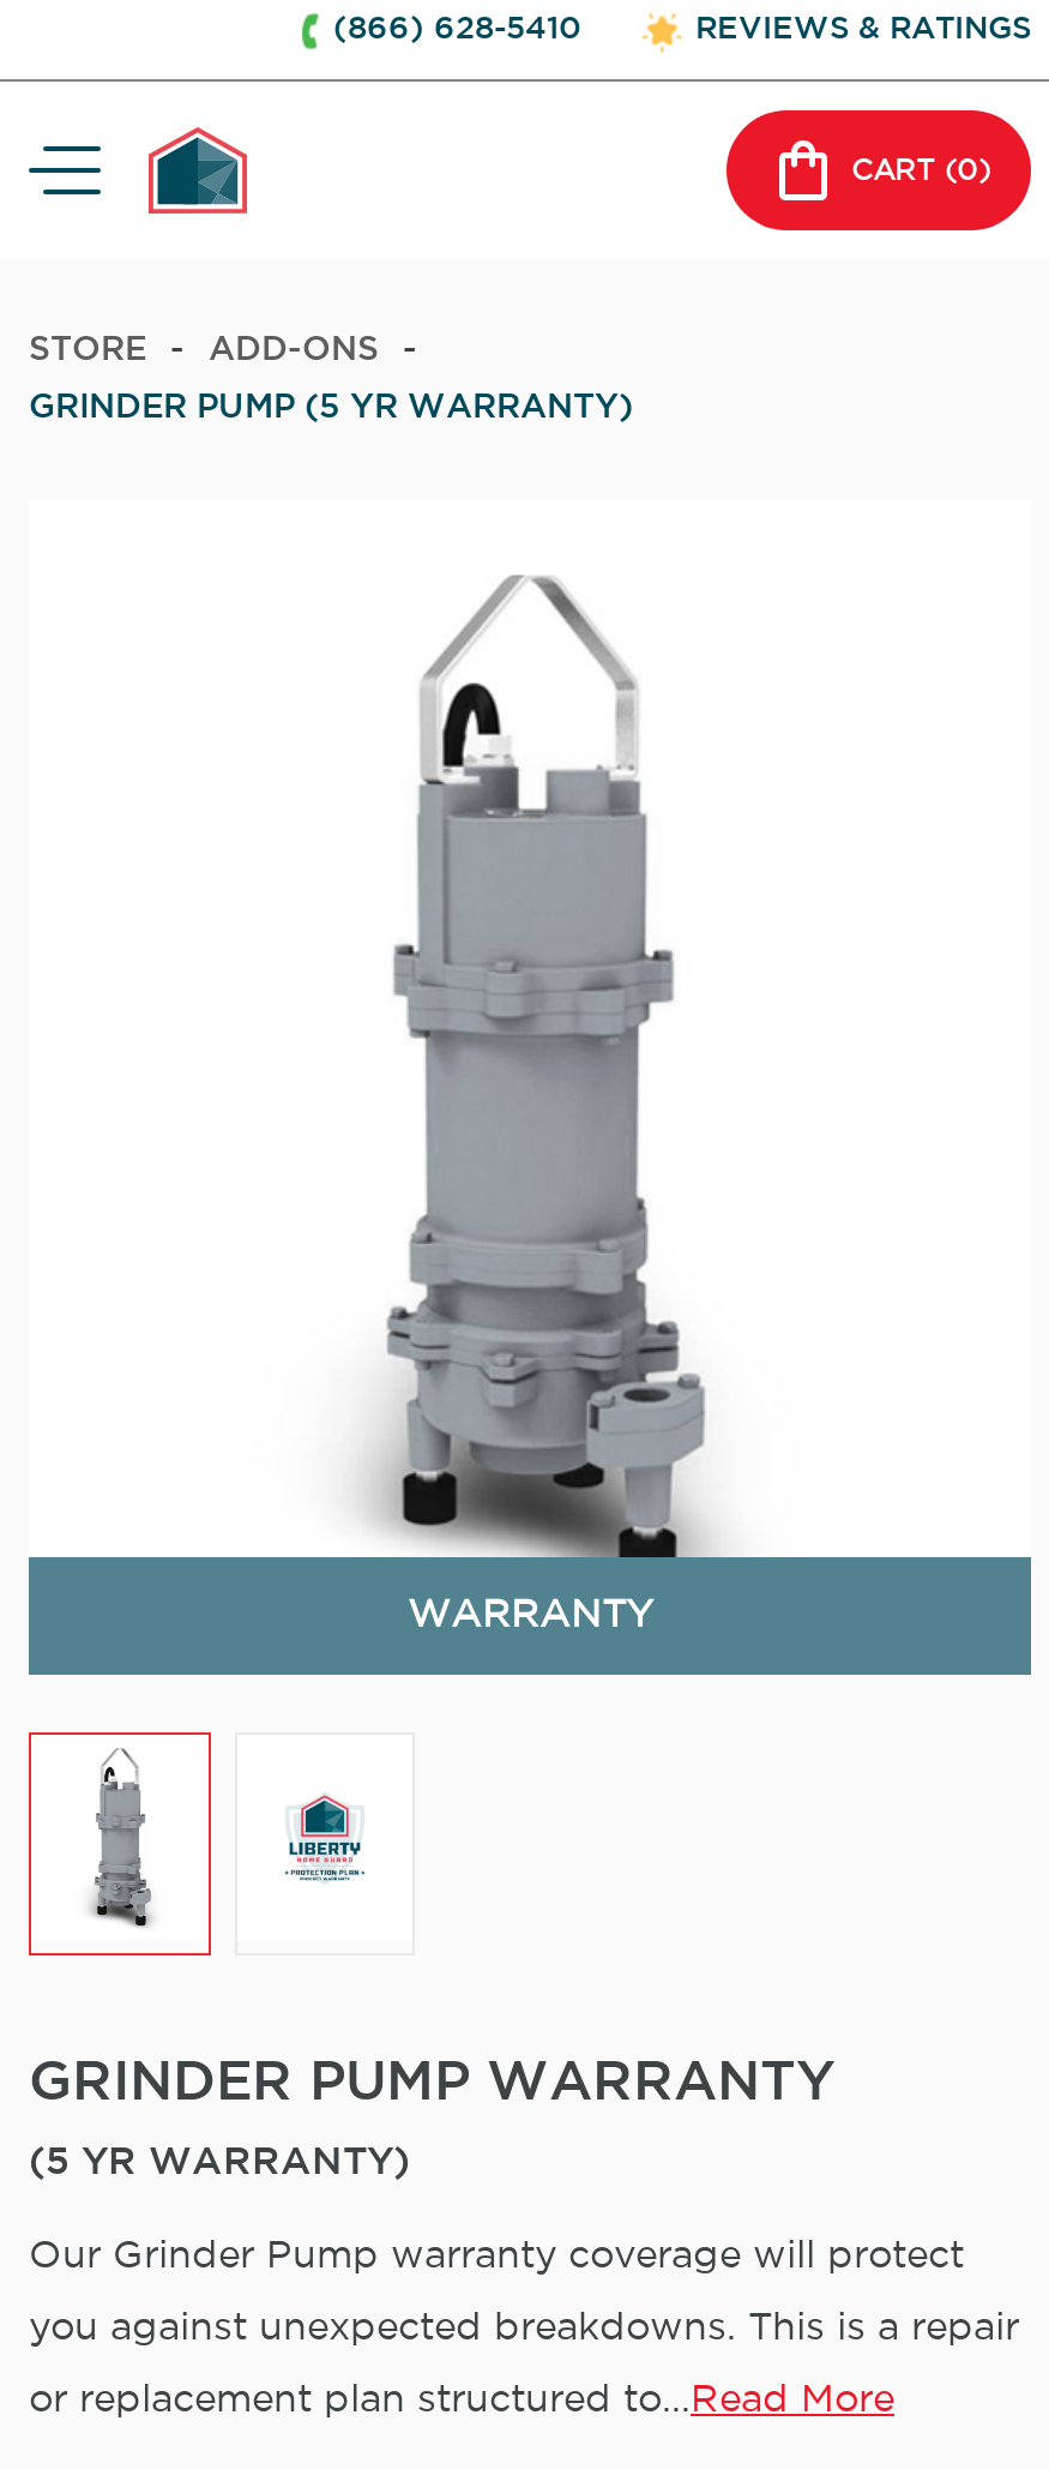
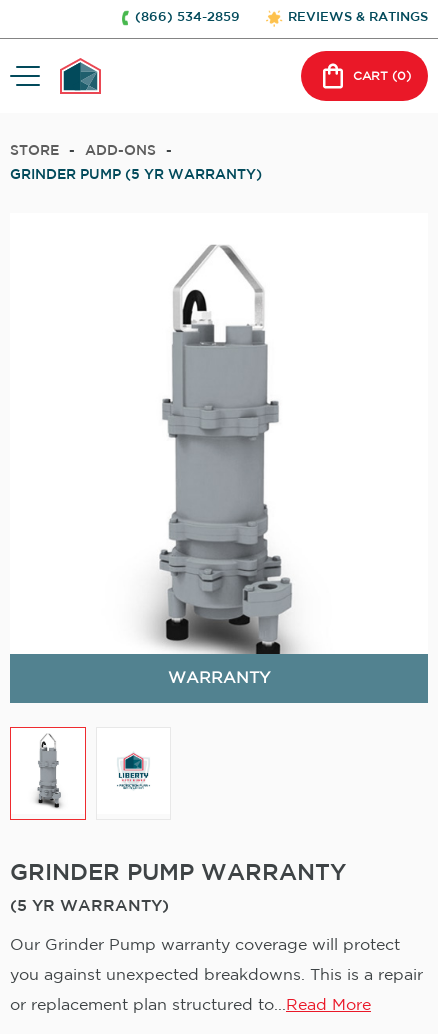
[333,17,580,43] (866) 628-5410 -> [135,12,240,23] (866) 534-2859

